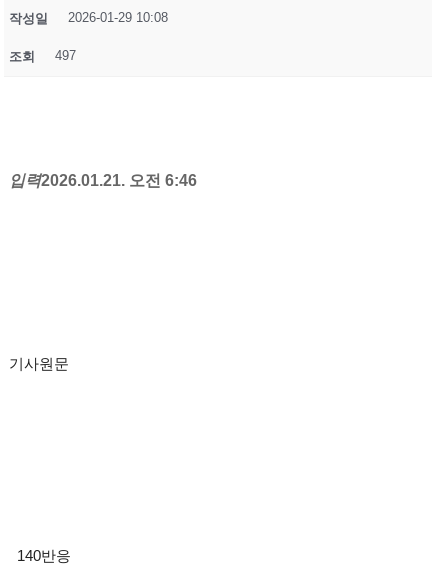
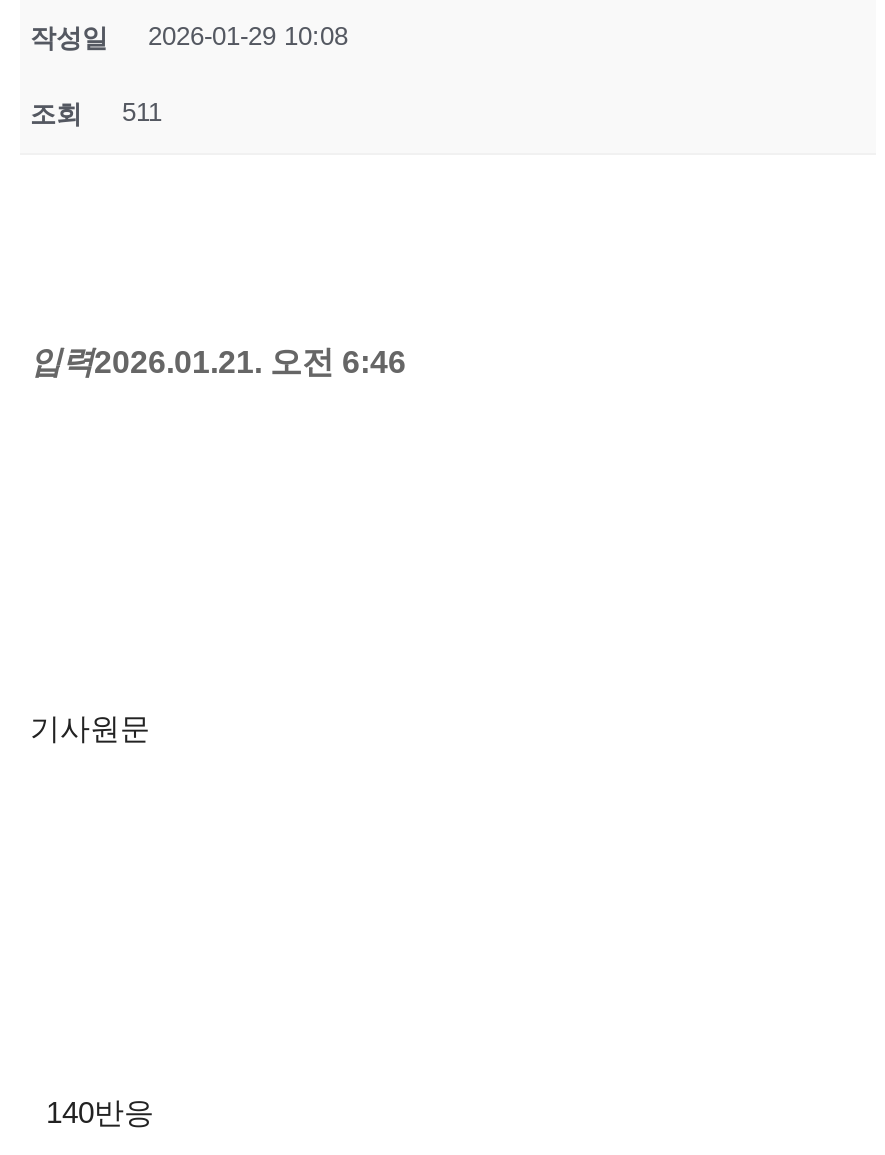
[9,48,76,64] 조회 497 -> [30,97,162,129] 조회 511

